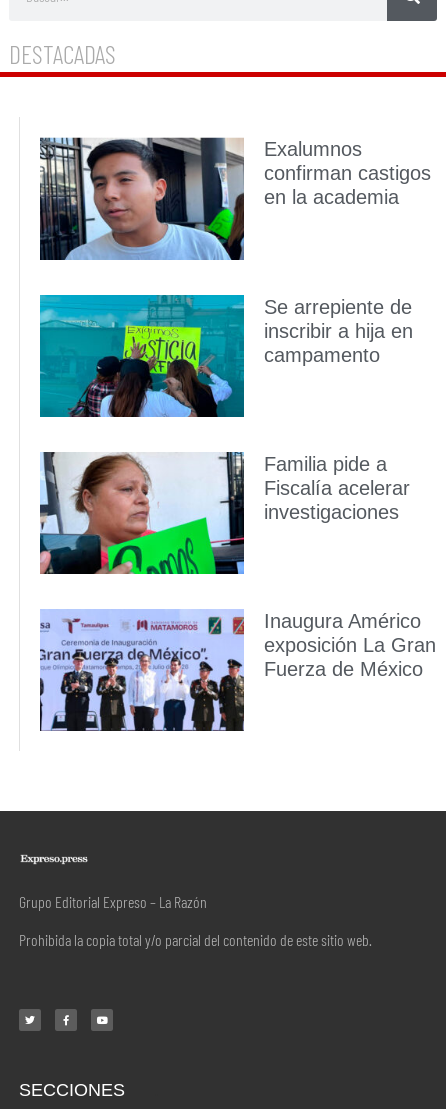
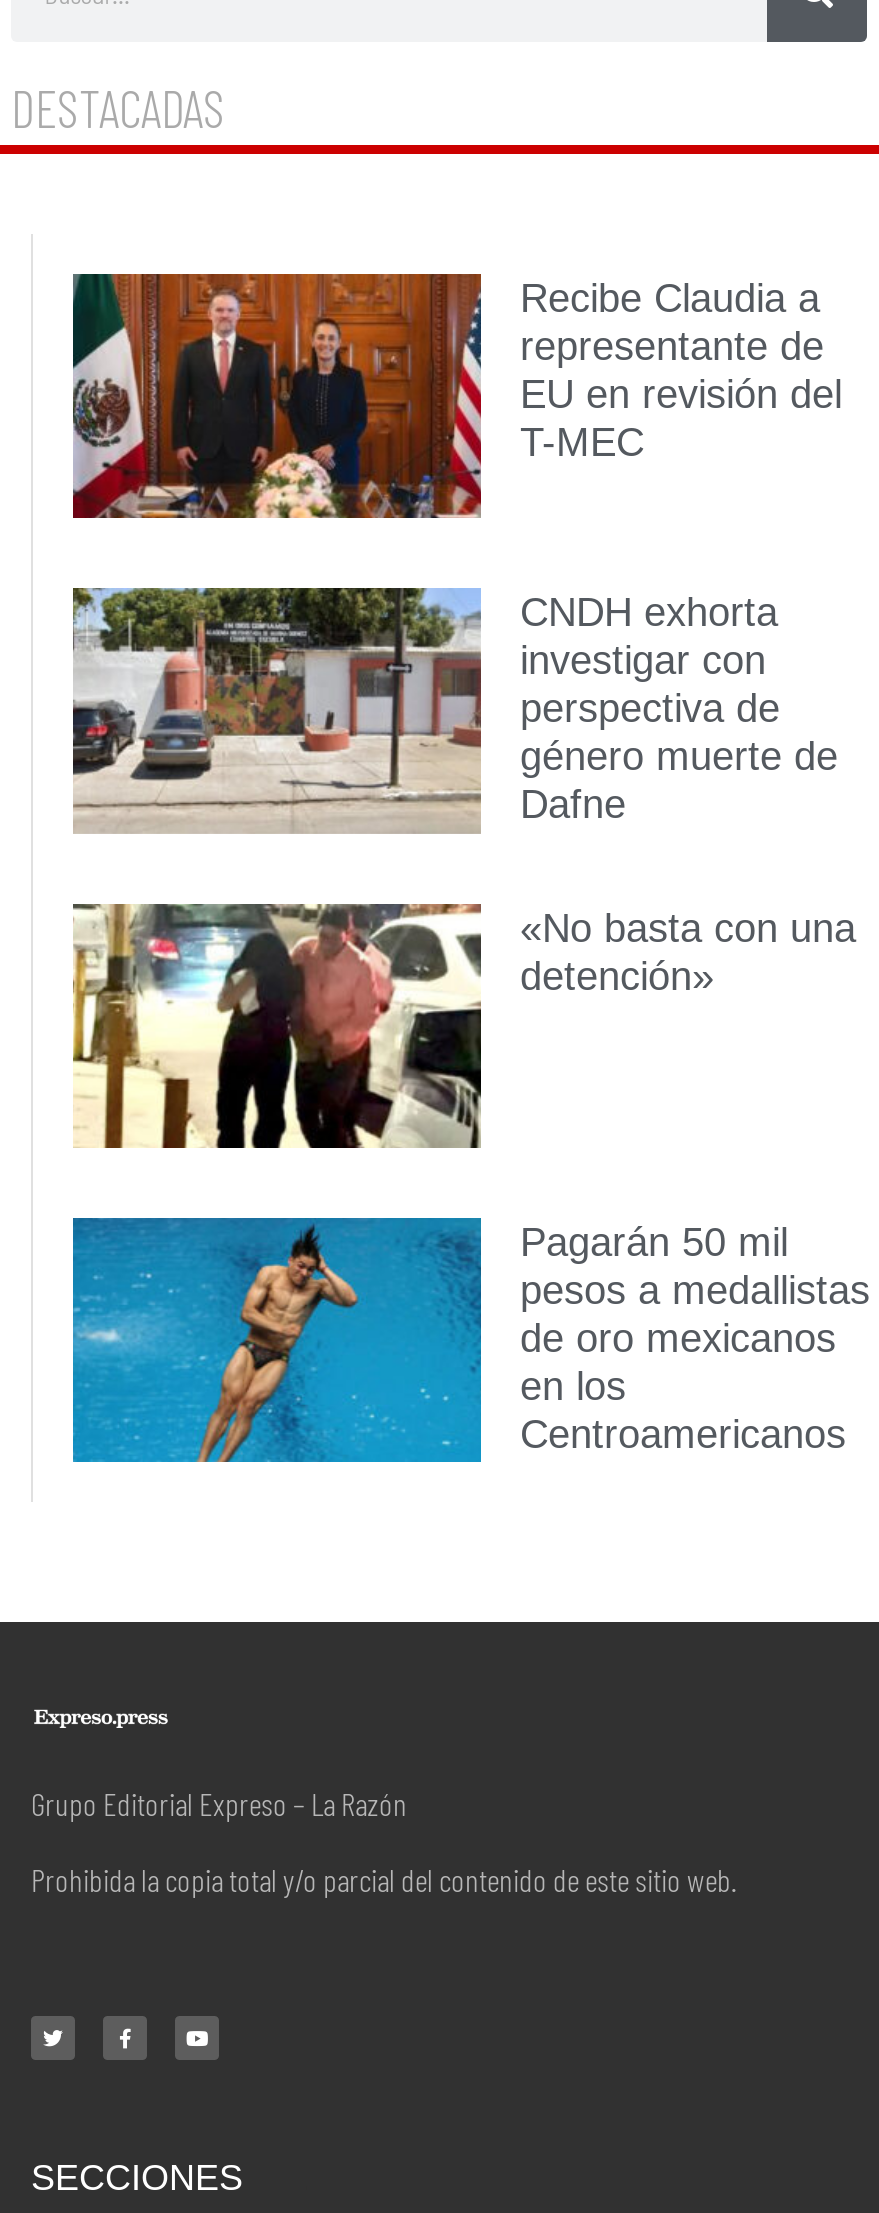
[39,137,430,261] [image] | Exalumnos | confirman castigos | en la academia -> [71,272,842,520] [image] | Recibe Claudia a | representante de | EU en revisión del | T-MEC
[39,294,412,418] [image] | Se arrepiente de | inscribir a hija en | campamento -> [71,586,838,834] [image] | CNDH exhorta | investigar con | perspectiva de | género muerte de | Dafne
[39,451,409,575] [image] | Familia pide a | Fiscalía acelerar | investigaciones -> [71,902,856,1150] [image] | «No basta con una | detención»
[39,610,435,732] [image] | Inaugura Américo | exposición La Gran | Fuerza de México -> [71,1216,870,1464] [image] | Pagarán 50 mil | pesos a medallistas | de oro mexicanos | en los | Centroamericanos

